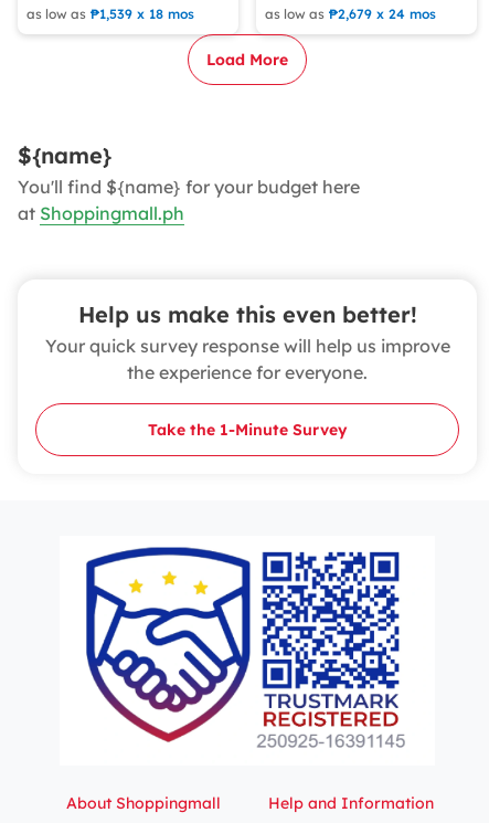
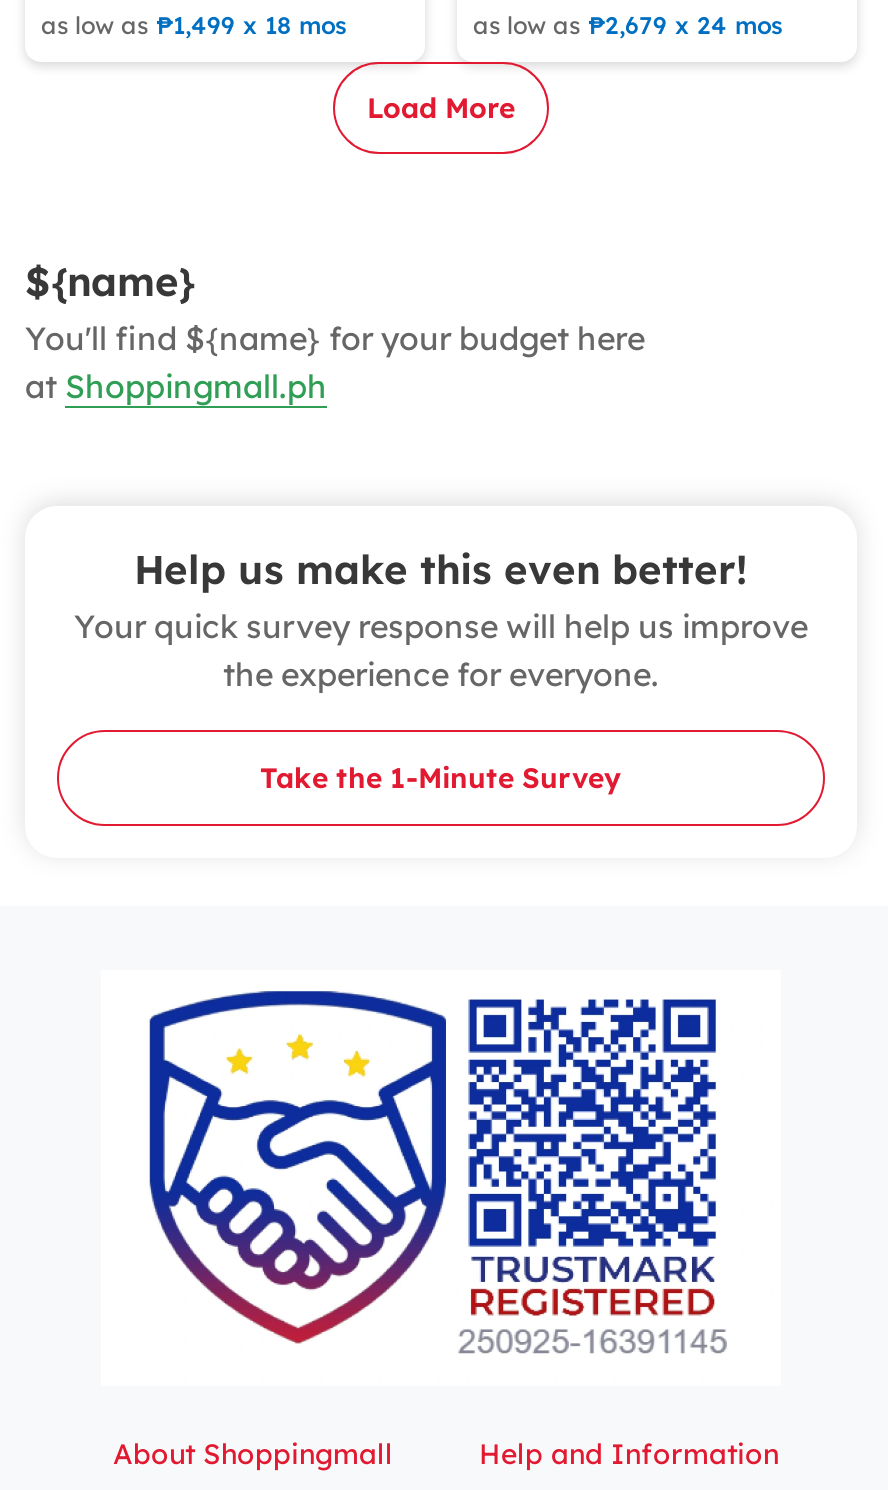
[26,6,194,22] as low as ₱1,539 x 18 mos -> [41,10,347,40] as low as ₱1,499 x 18 mos

